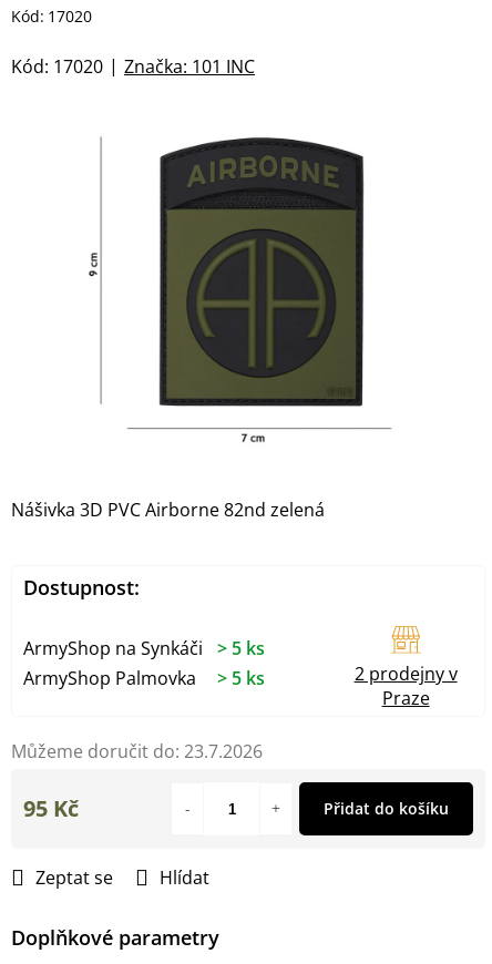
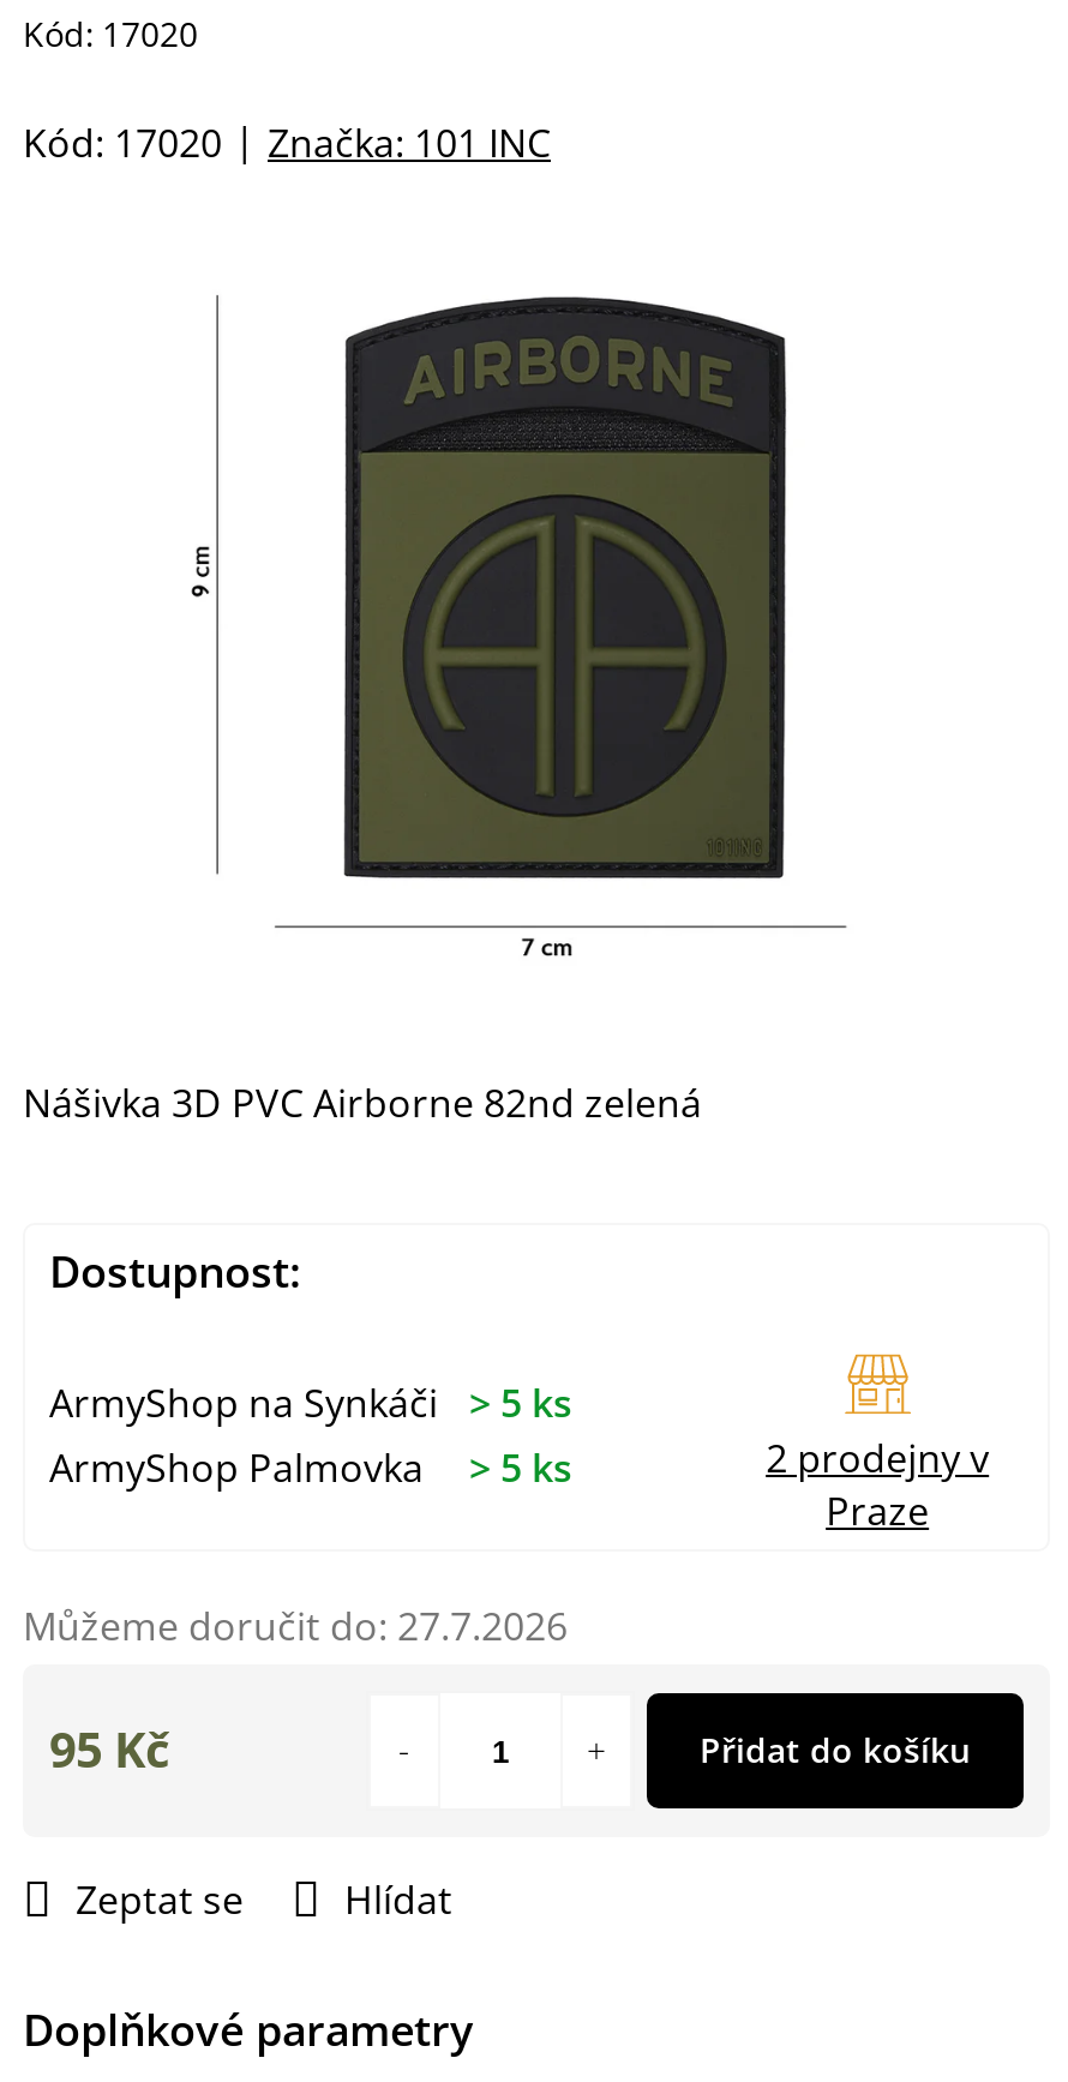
[11,739,263,764] Můžeme doručit do: 23.7.2026 -> [23,1600,568,1653] Můžeme doručit do: 27.7.2026

